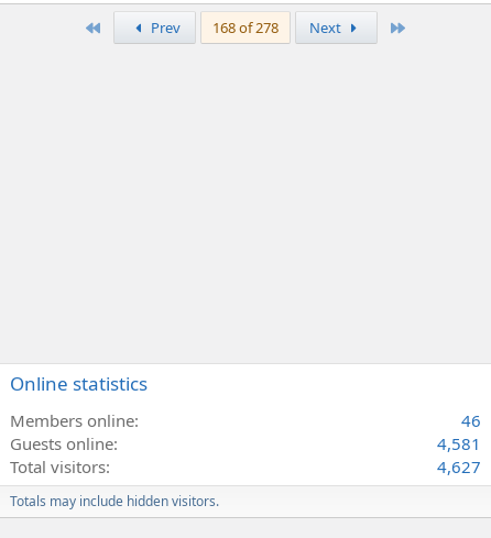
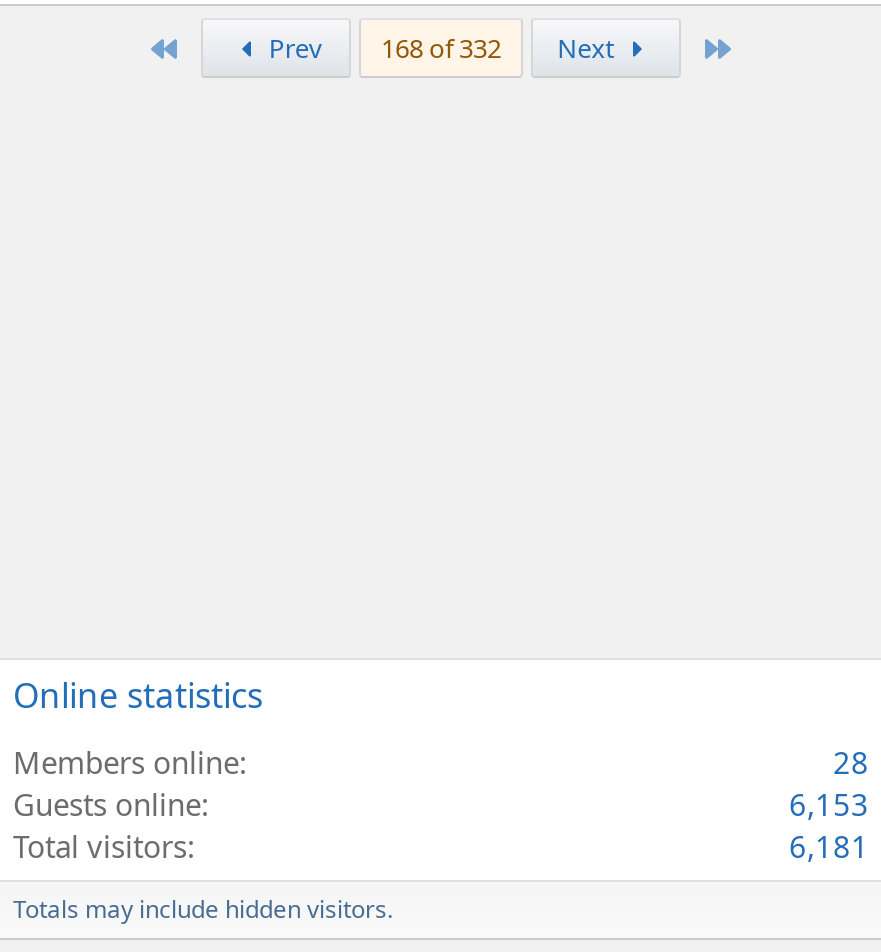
[212,18,279,38] 168 of 278 -> [381,30,501,66] 168 of 332
[461,409,481,432] 46 -> [833,742,869,782] 28
[437,433,481,455] 4,581 -> [789,784,869,824] 6,153
[437,456,481,478] 4,627 -> [789,826,869,866] 6,181

